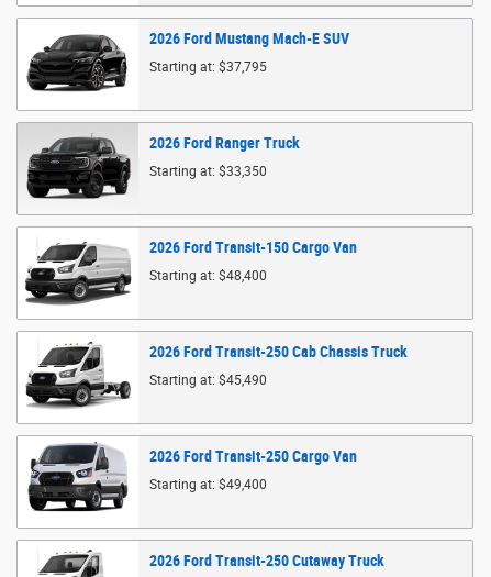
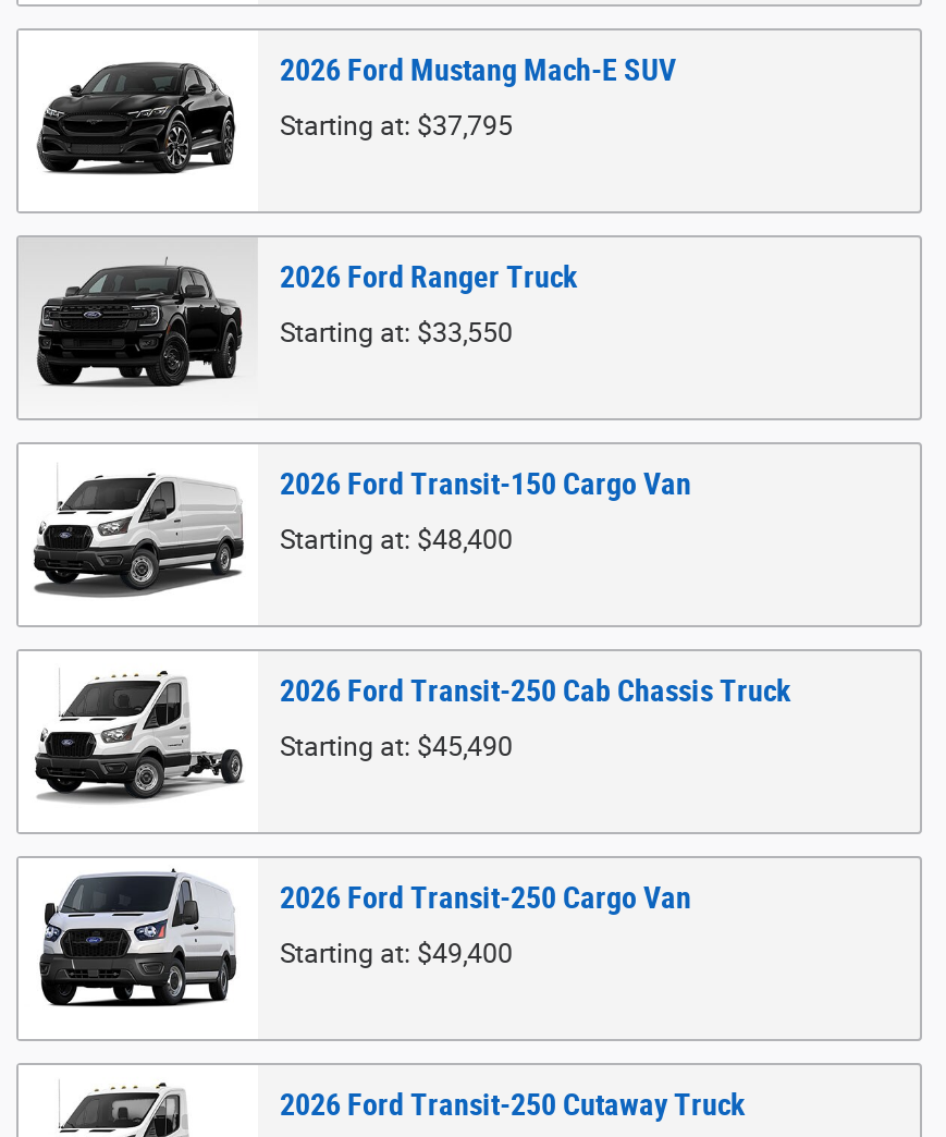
[149,164,267,179] Starting at: $33,350 -> [280,318,513,349] Starting at: $33,550

